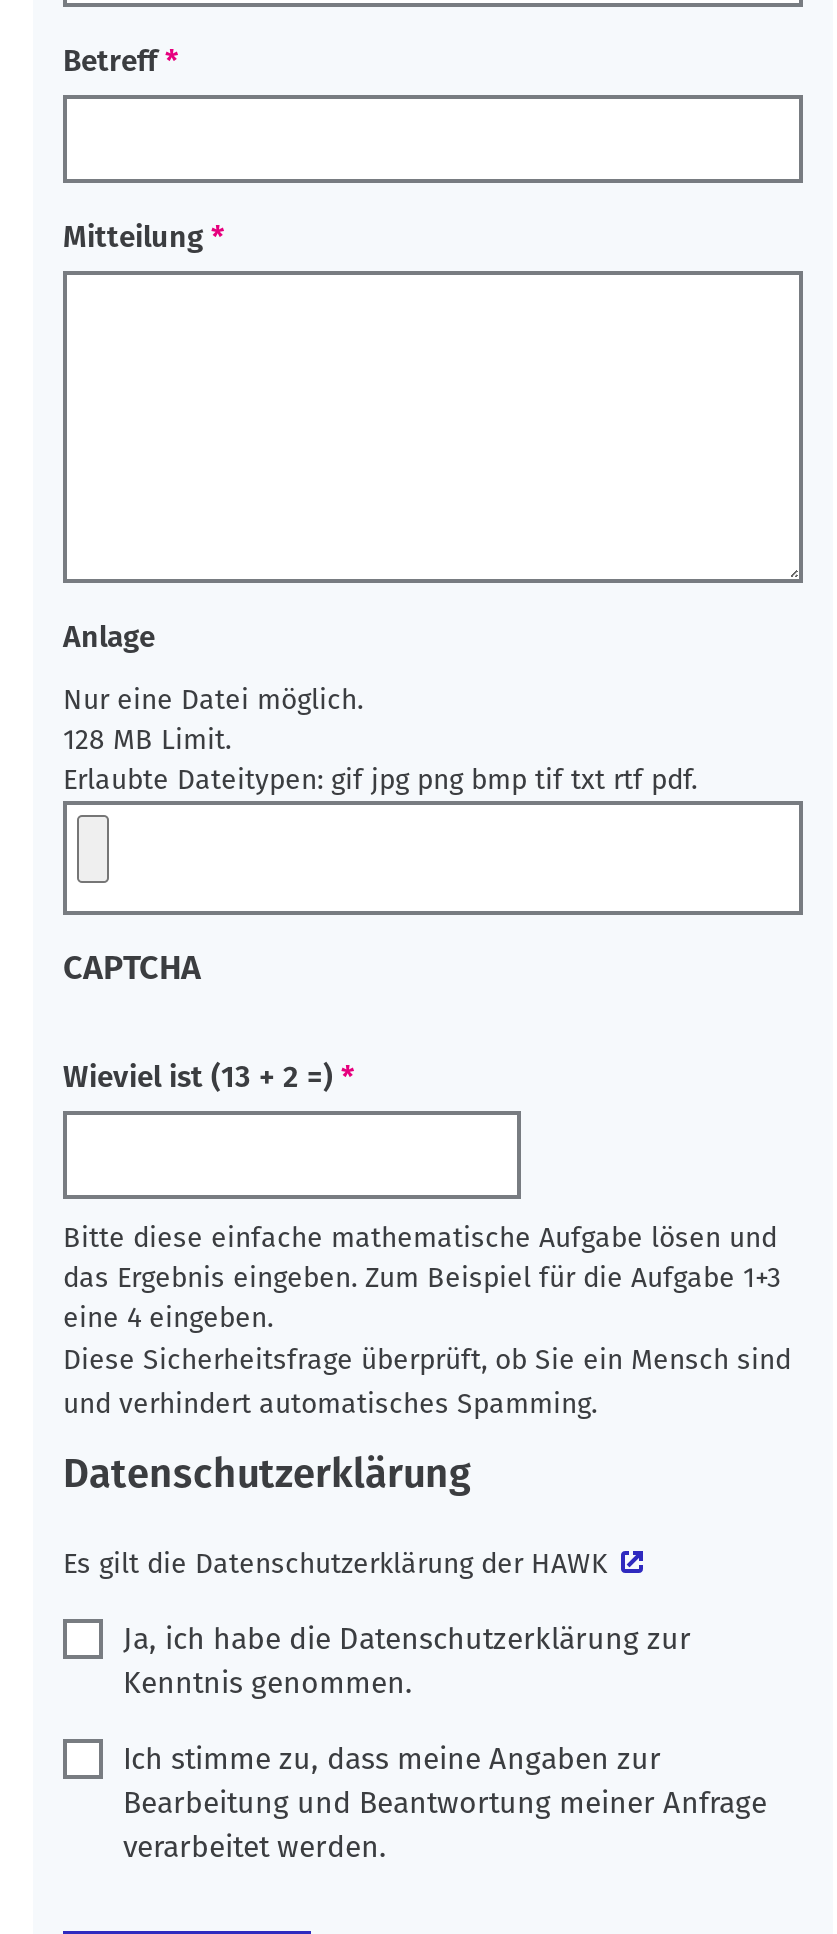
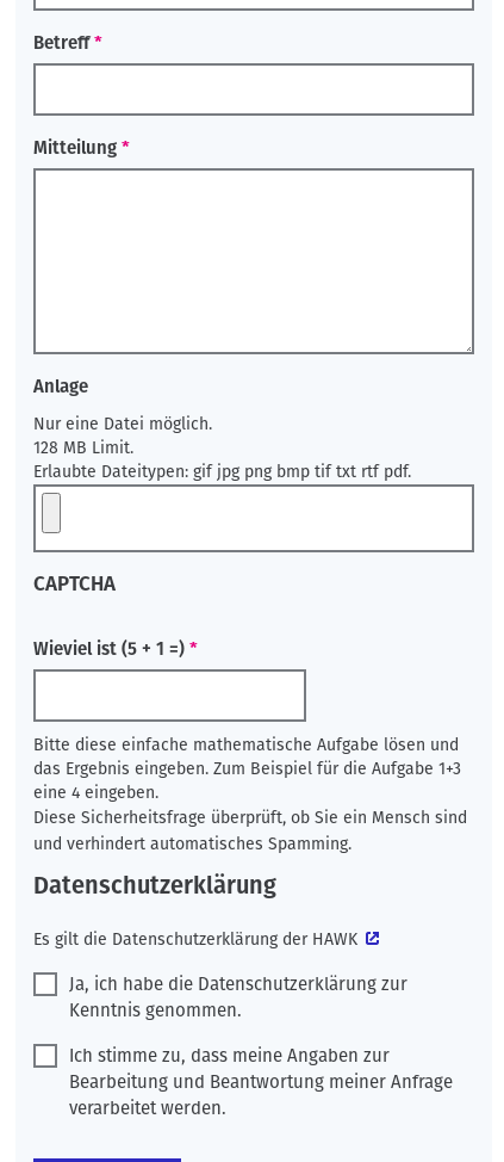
[63,1059,333,1095] Wieviel ist (13 + 2 =) -> [33,638,185,660] Wieviel ist (5 + 1 =)

